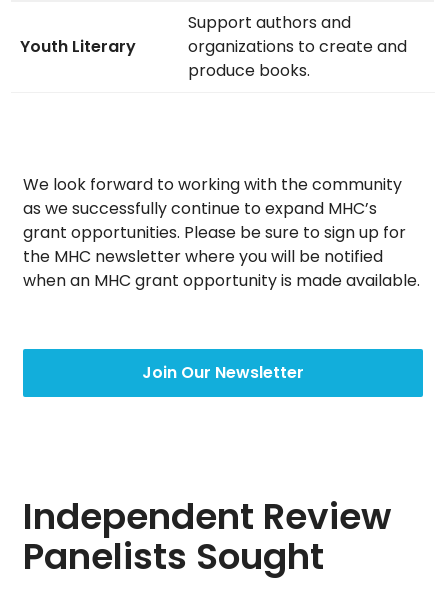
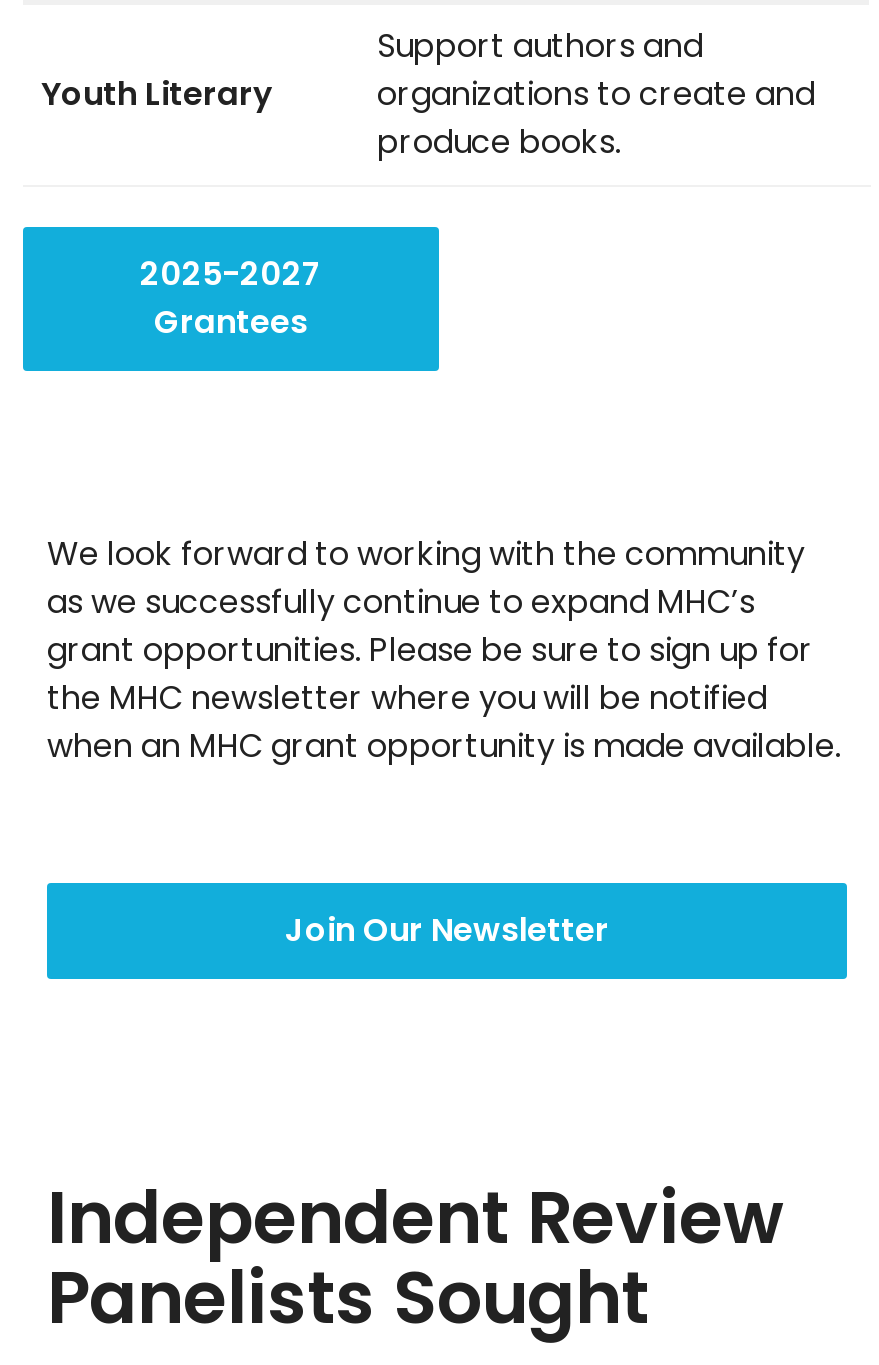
none -> [140,251,322,345] 2025-2027 | Grantees

